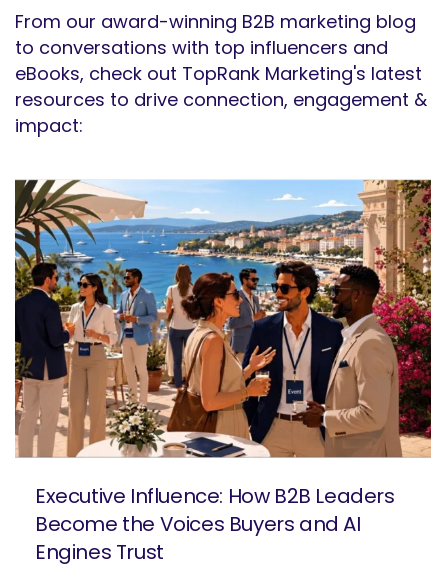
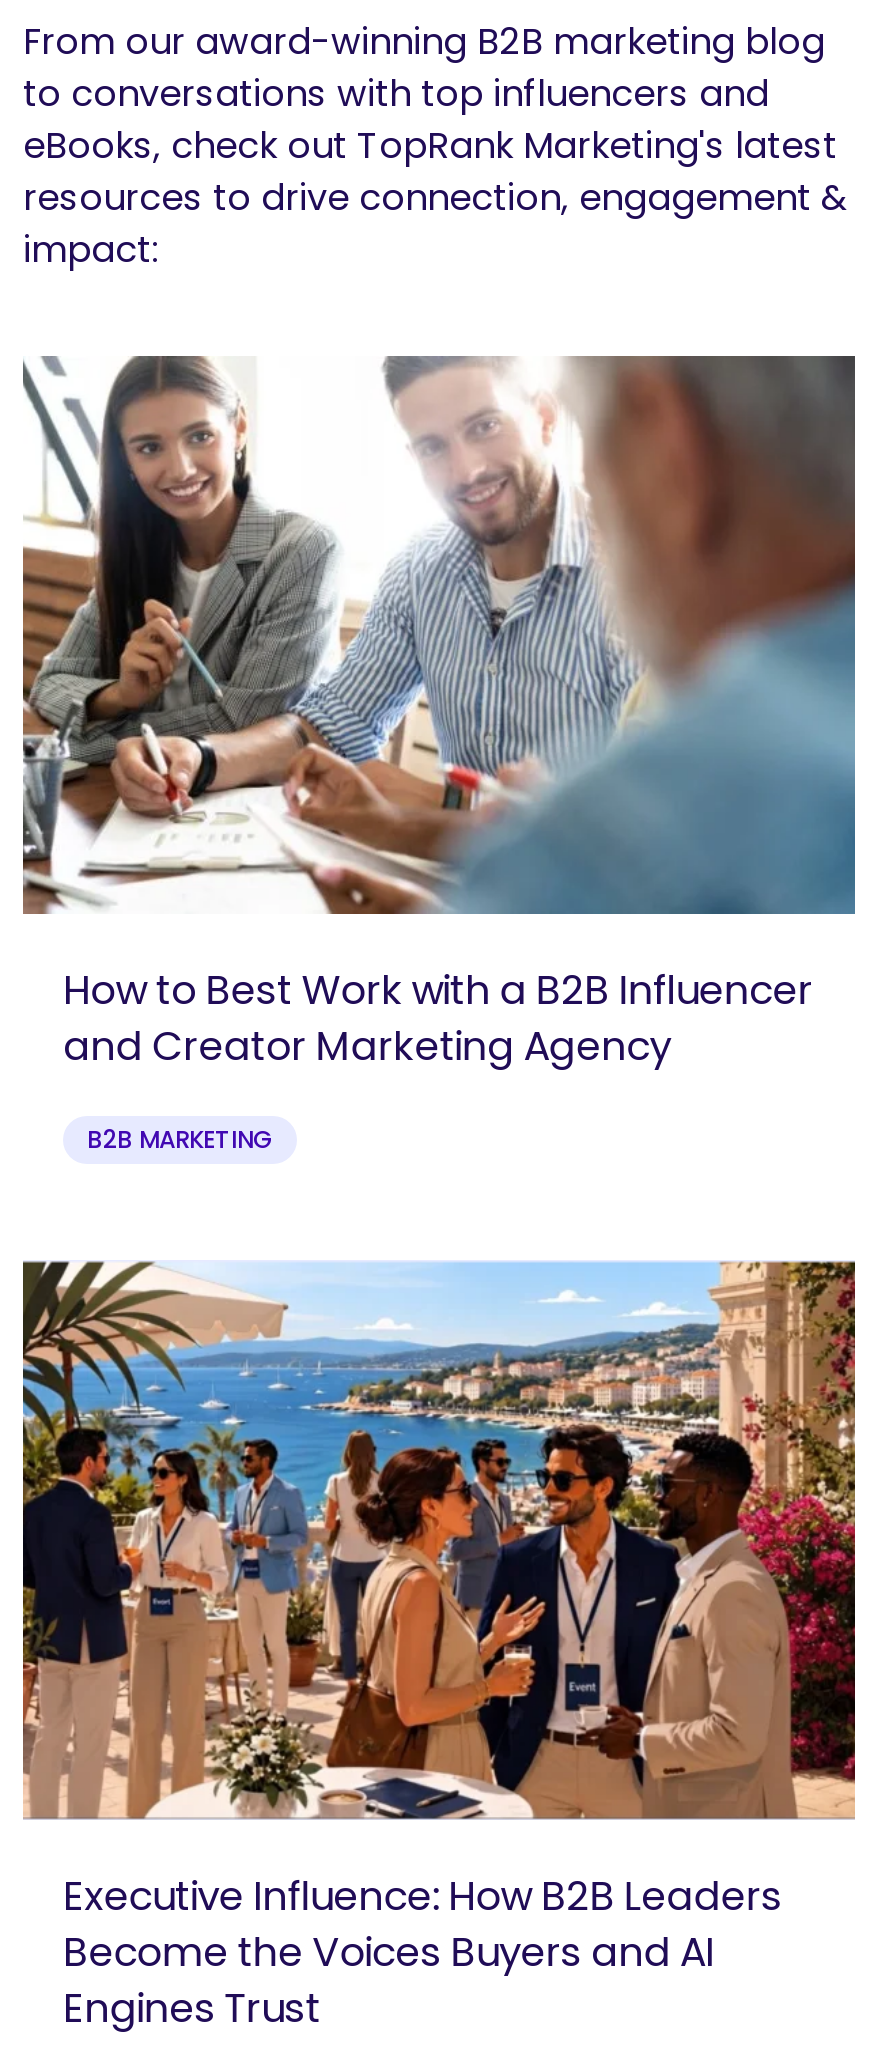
none -> [21,354,857,1157] [image] | How to Best Work with a B2B Influencer | and Creator Marketing Agency | B2B MARKETING

